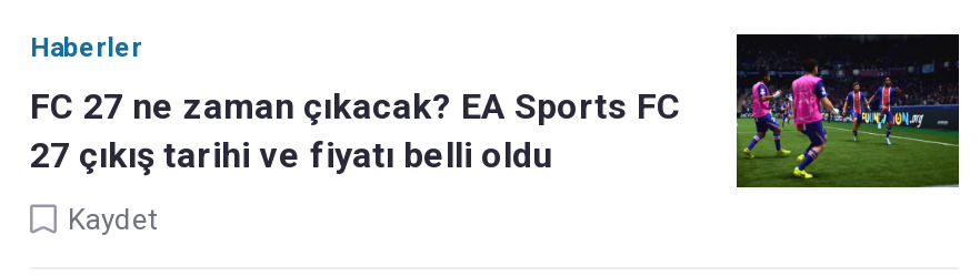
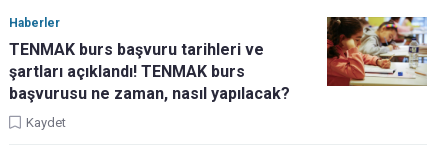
[30,32,961,190] [image] | FC 27 ne zaman çıkacak? EA Sports FC | 27 çıkış tarihi ve fiyatı belli oldu -> [9,16,428,103] [image] | TENMAK burs başvuru tarihleri ve | şartları açıklandı! TENMAK burs | başvurusu ne zaman, nasıl yapılacak?

